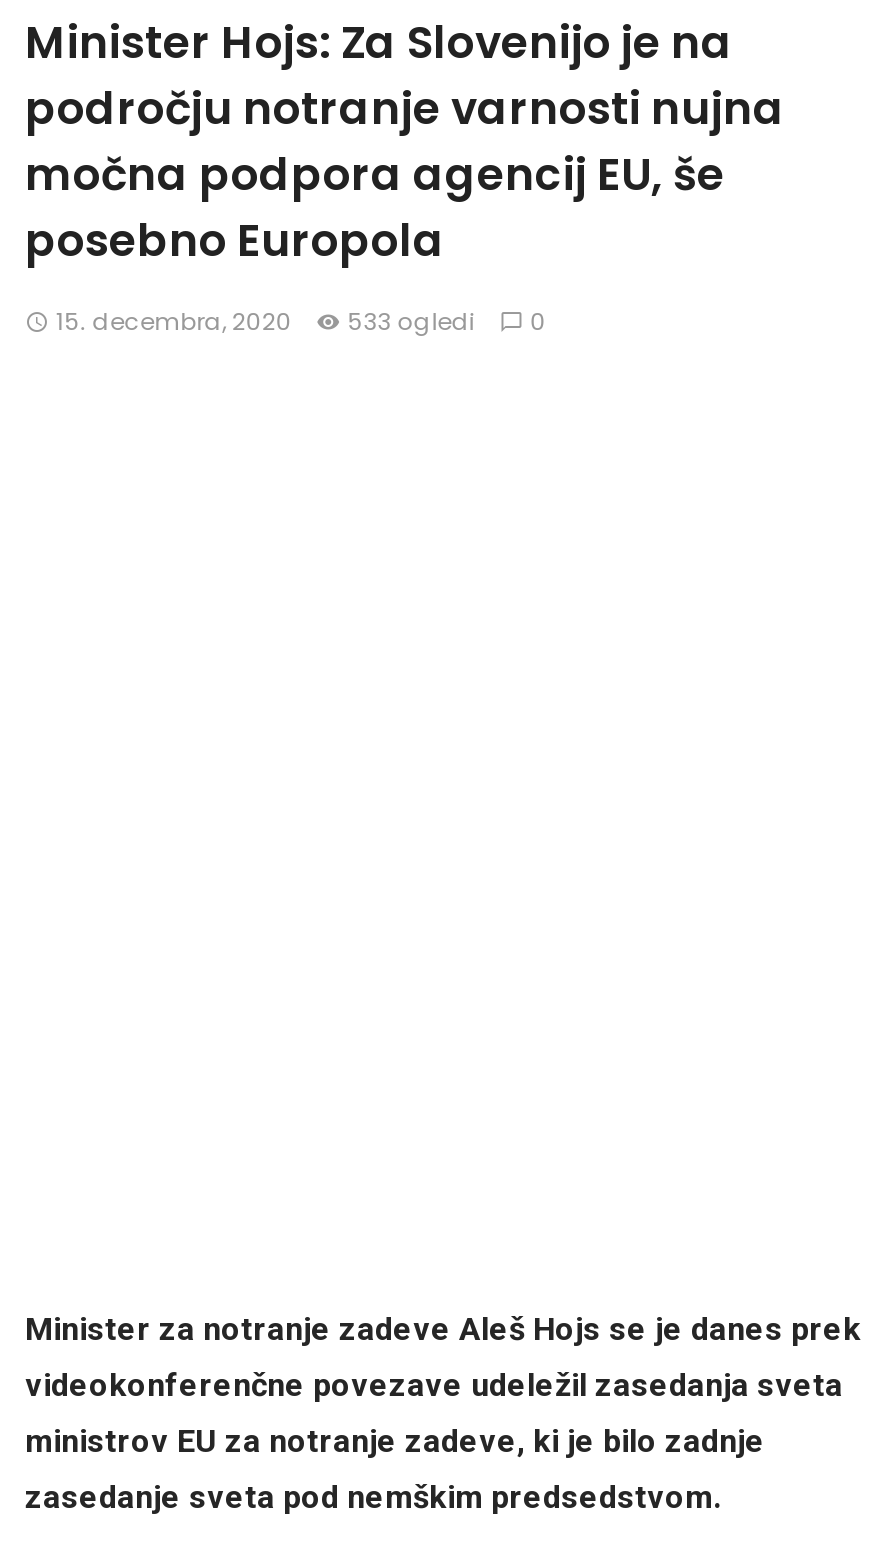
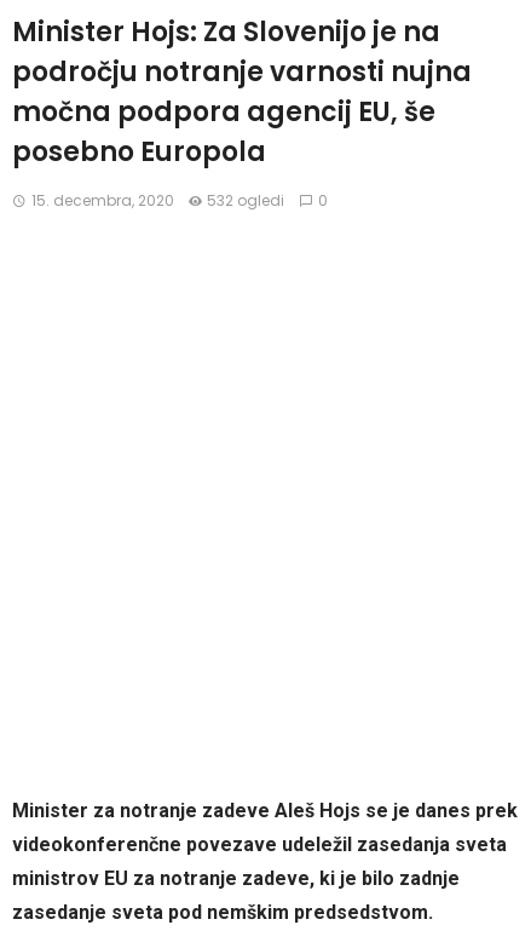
[56,304,547,338] 15. decembra, 2020 533 ogledi 0 -> [31,190,328,211] 15. decembra, 2020 532 ogledi 0

